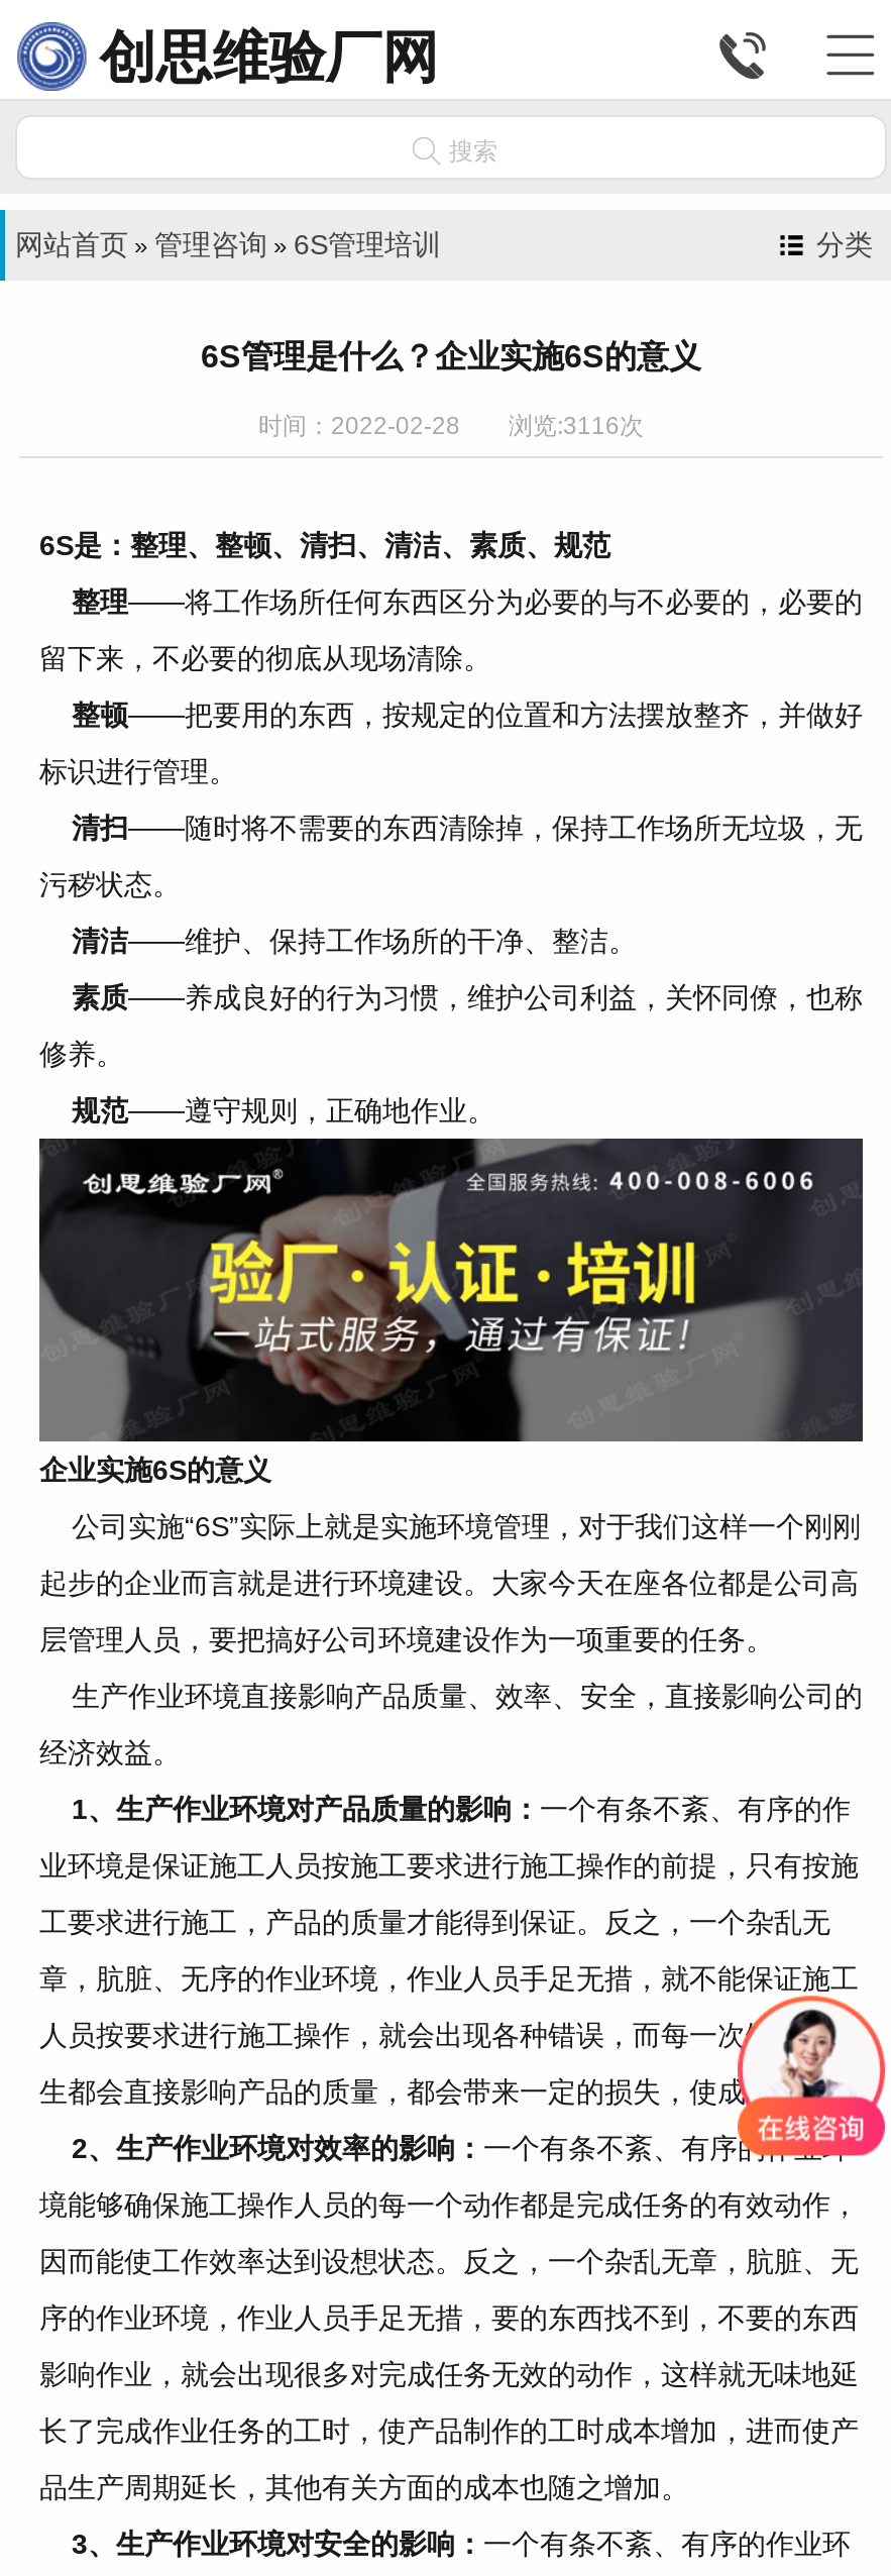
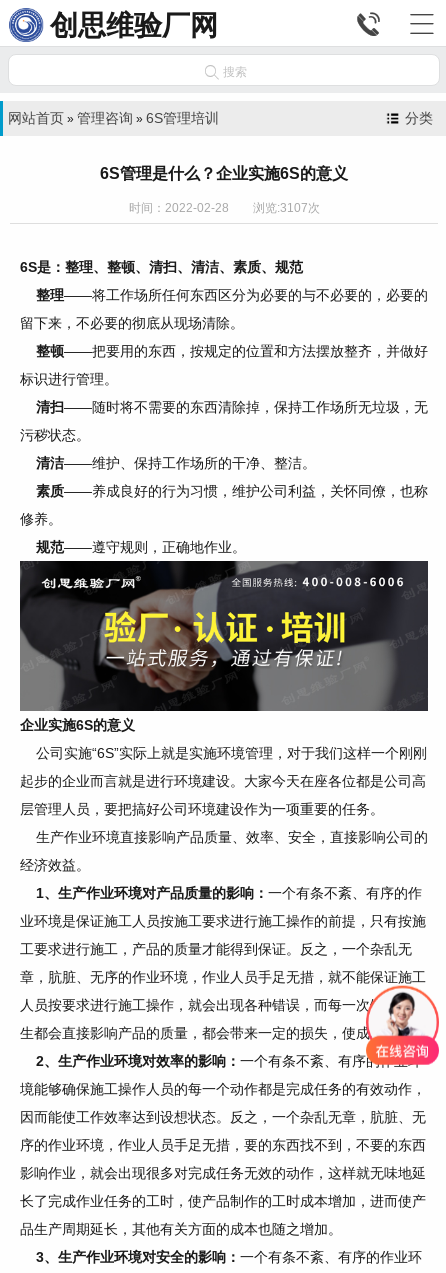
[258,412,644,440] 时间：2022-02-28 浏览:3116次 -> [128,201,319,215] 时间：2022-02-28 浏览:3107次

